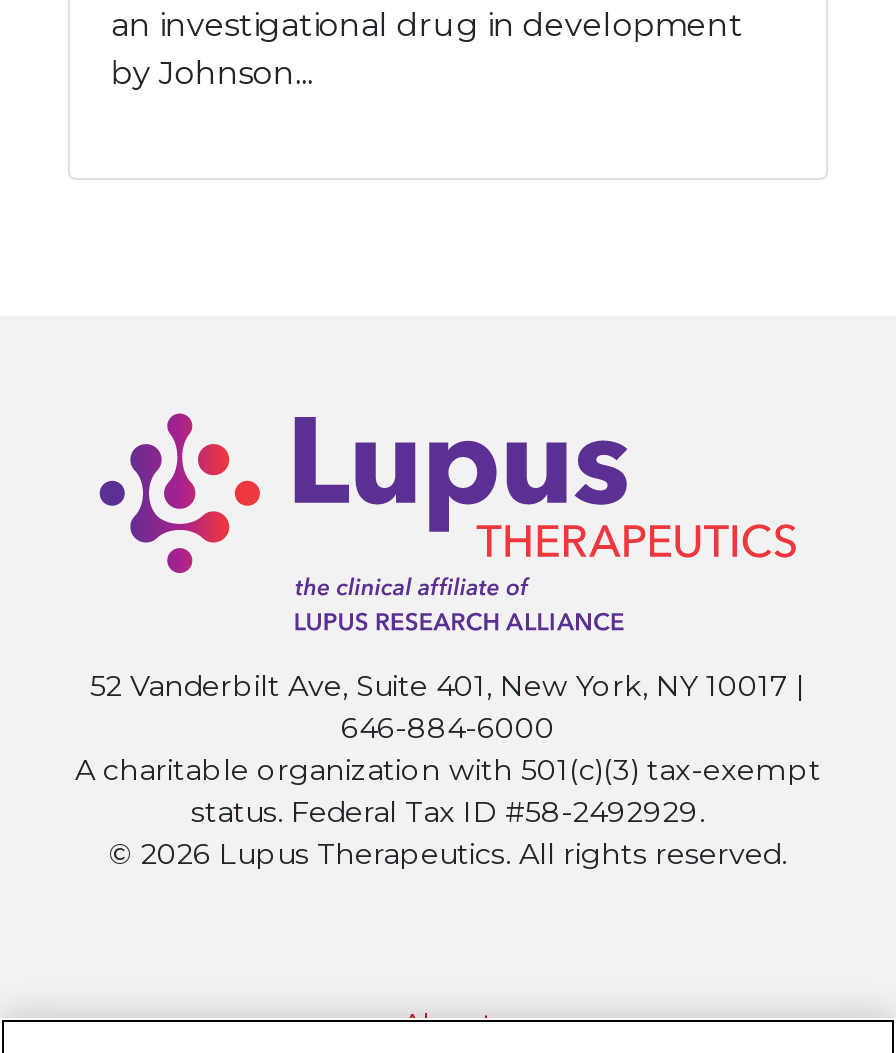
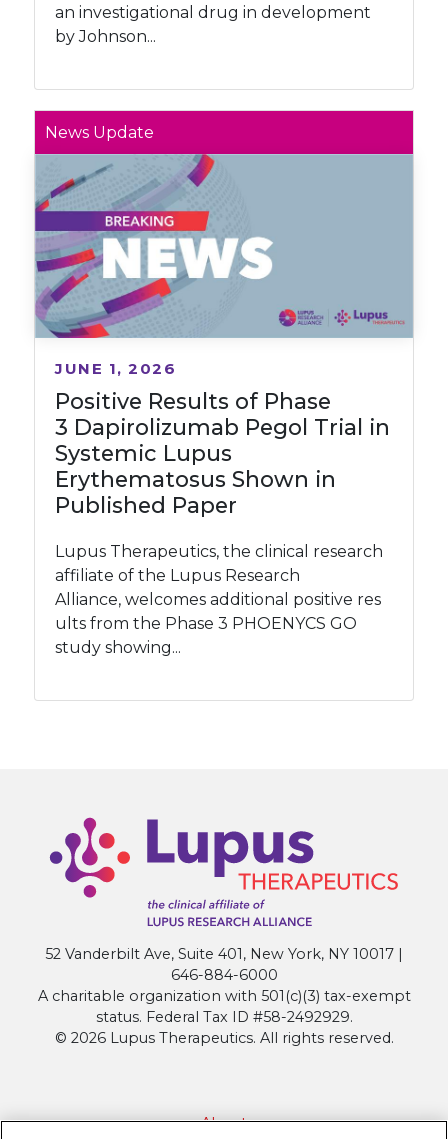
none -> [34,110,414,339] [image] | News Update
none -> [55,388,390,518] Positive Results of Phase | 3 Dapirolizumab Pegol Trial in | Systemic Lupus | Erythematosus Shown in | Published Paper
none -> [55,359,176,378] JUNE 1, 2026
none -> [55,542,383,657] Lupus Therapeutics, the clinical research | affiliate of the Lupus Research | Alliance, welcomes additional positive res | ults from the Phase 3 PHOENYCS GO | study showing...

